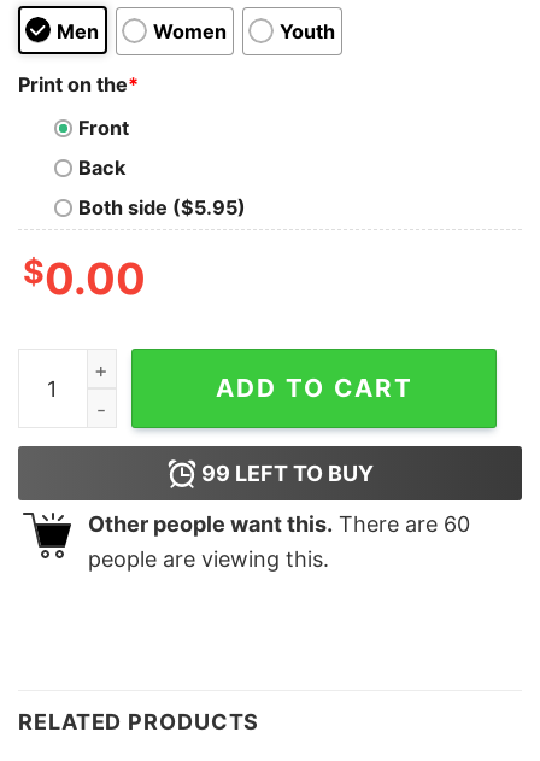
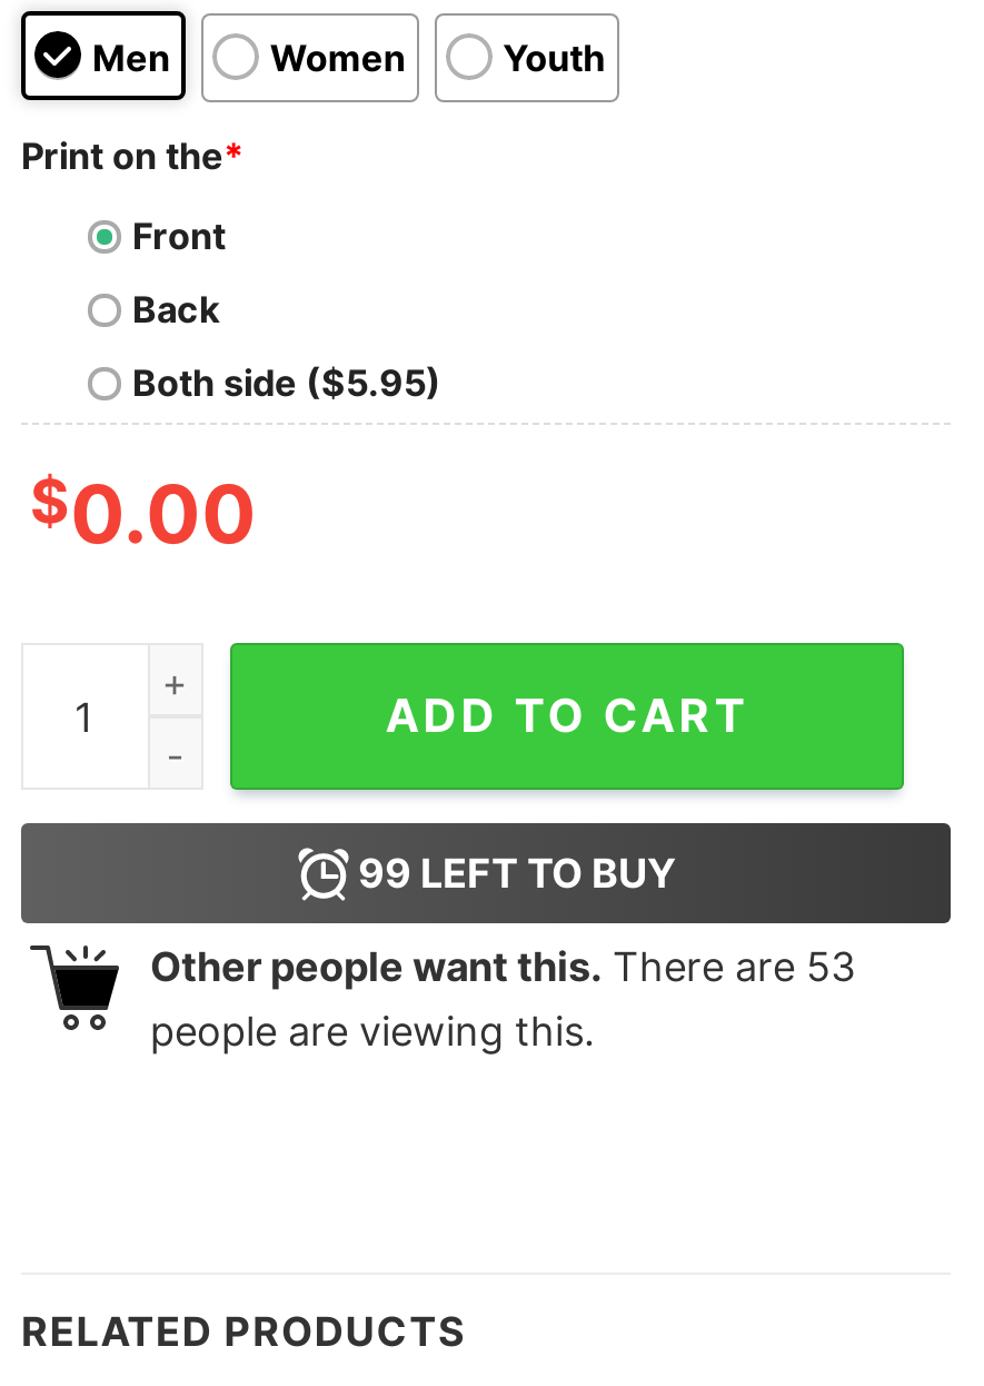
[88,511,470,537] Other people want this. There are 60 -> [150,944,855,990] Other people want this. There are 53

